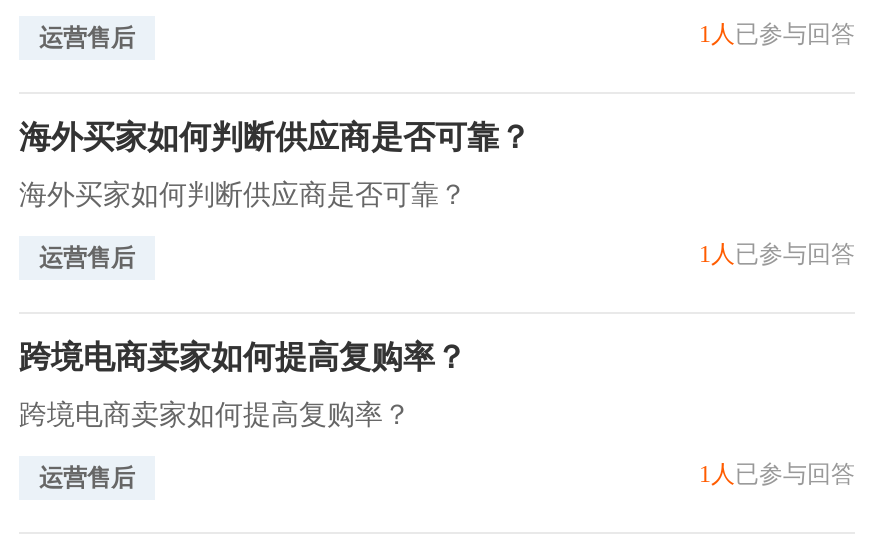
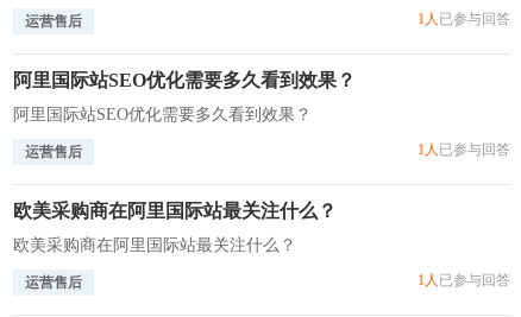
[19,120,531,154] 海外买家如何判断供应商是否可靠？ -> [13,70,356,90] 阿里国际站SEO优化需要多久看到效果？
[19,180,467,210] 海外买家如何判断供应商是否可靠？ -> [13,106,312,124] 阿里国际站SEO优化需要多久看到效果？
[19,340,467,374] 跨境电商卖家如何提高复购率？ -> [13,201,337,221] 欧美采购商在阿里国际站最关注什么？
[19,400,411,430] 跨境电商卖家如何提高复购率？ -> [13,236,296,254] 欧美采购商在阿里国际站最关注什么？

